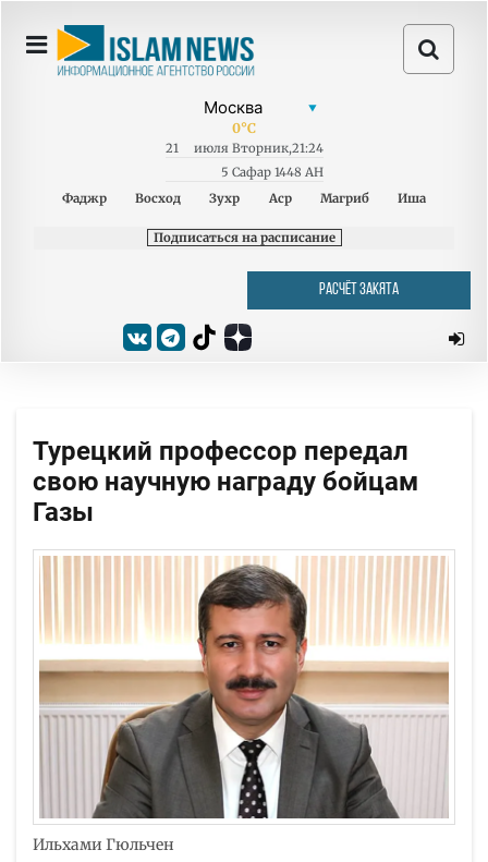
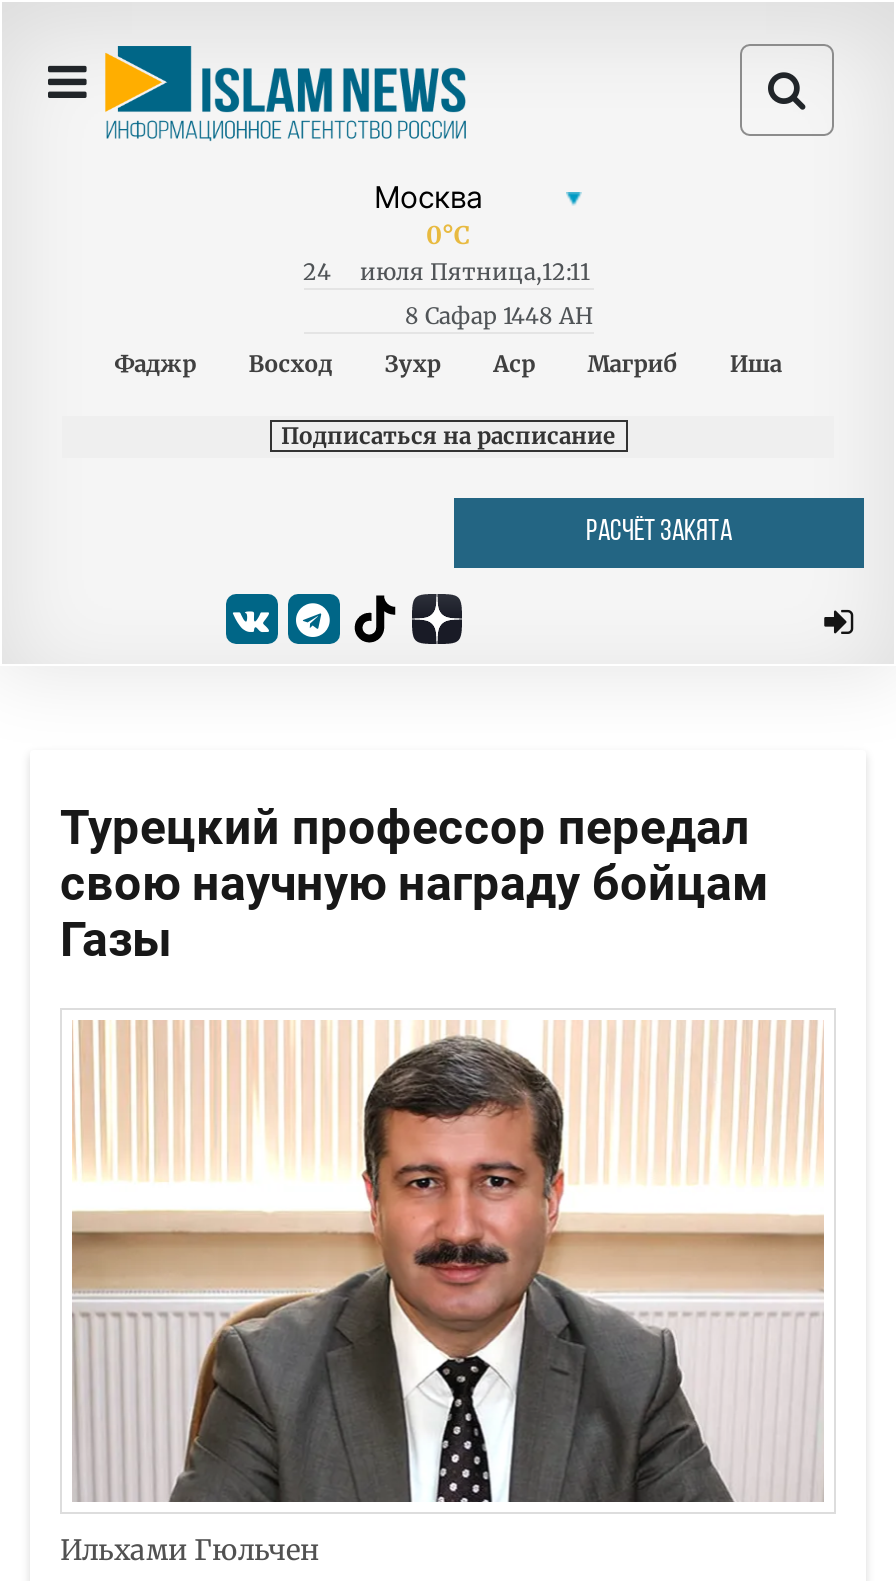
[165,141,178,156] 21 -> [303,258,331,286] 24
[193,141,323,156] июля Вторник,21:24 -> [360,258,590,286] июля Пятница,12:11
[221,165,323,180] 5 Сафар 1448 AH -> [405,302,593,330] 8 Сафар 1448 AH

